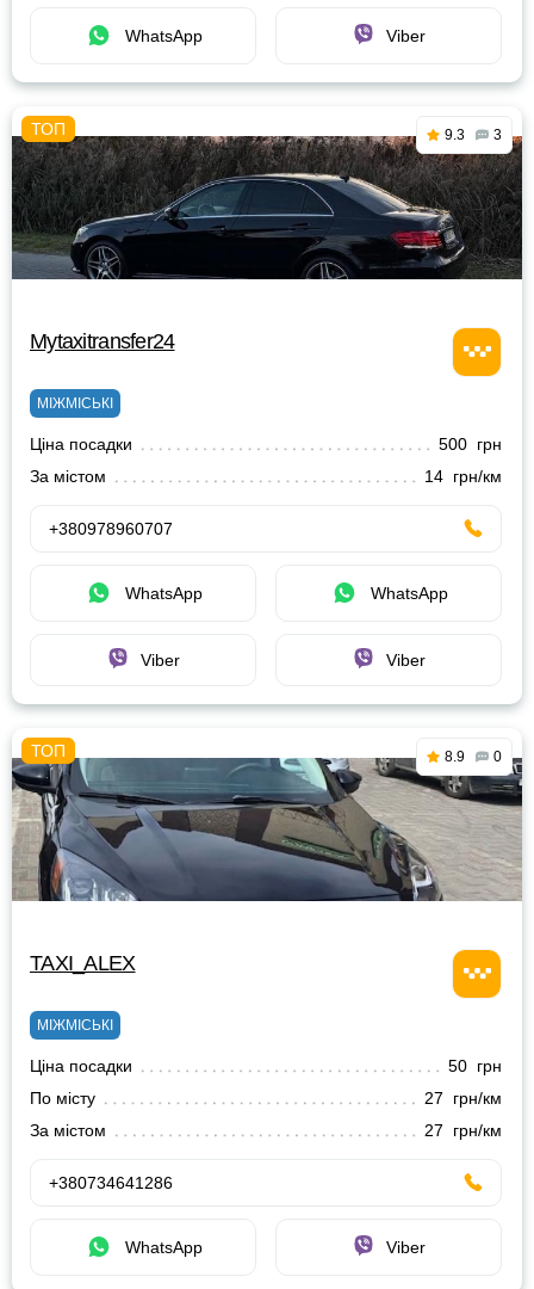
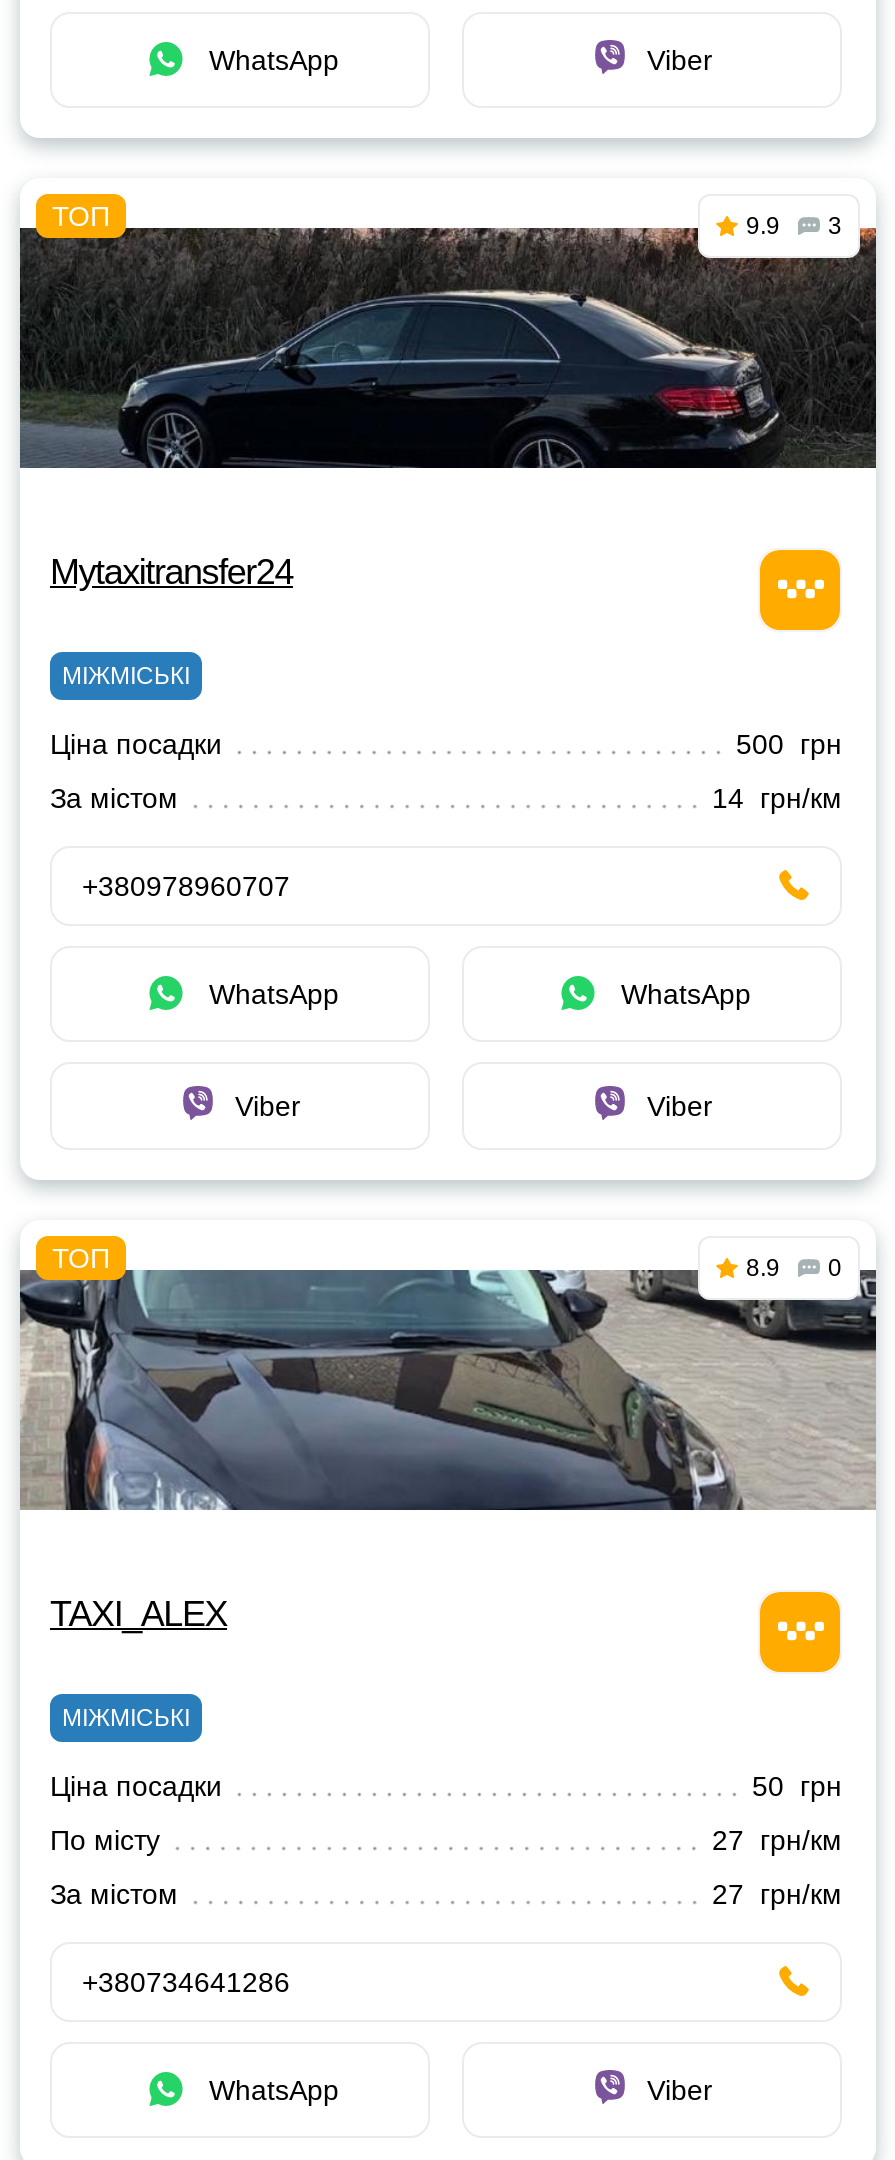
[445,127,502,143] 9.3 3 -> [746,212,842,240] 9.9 3

